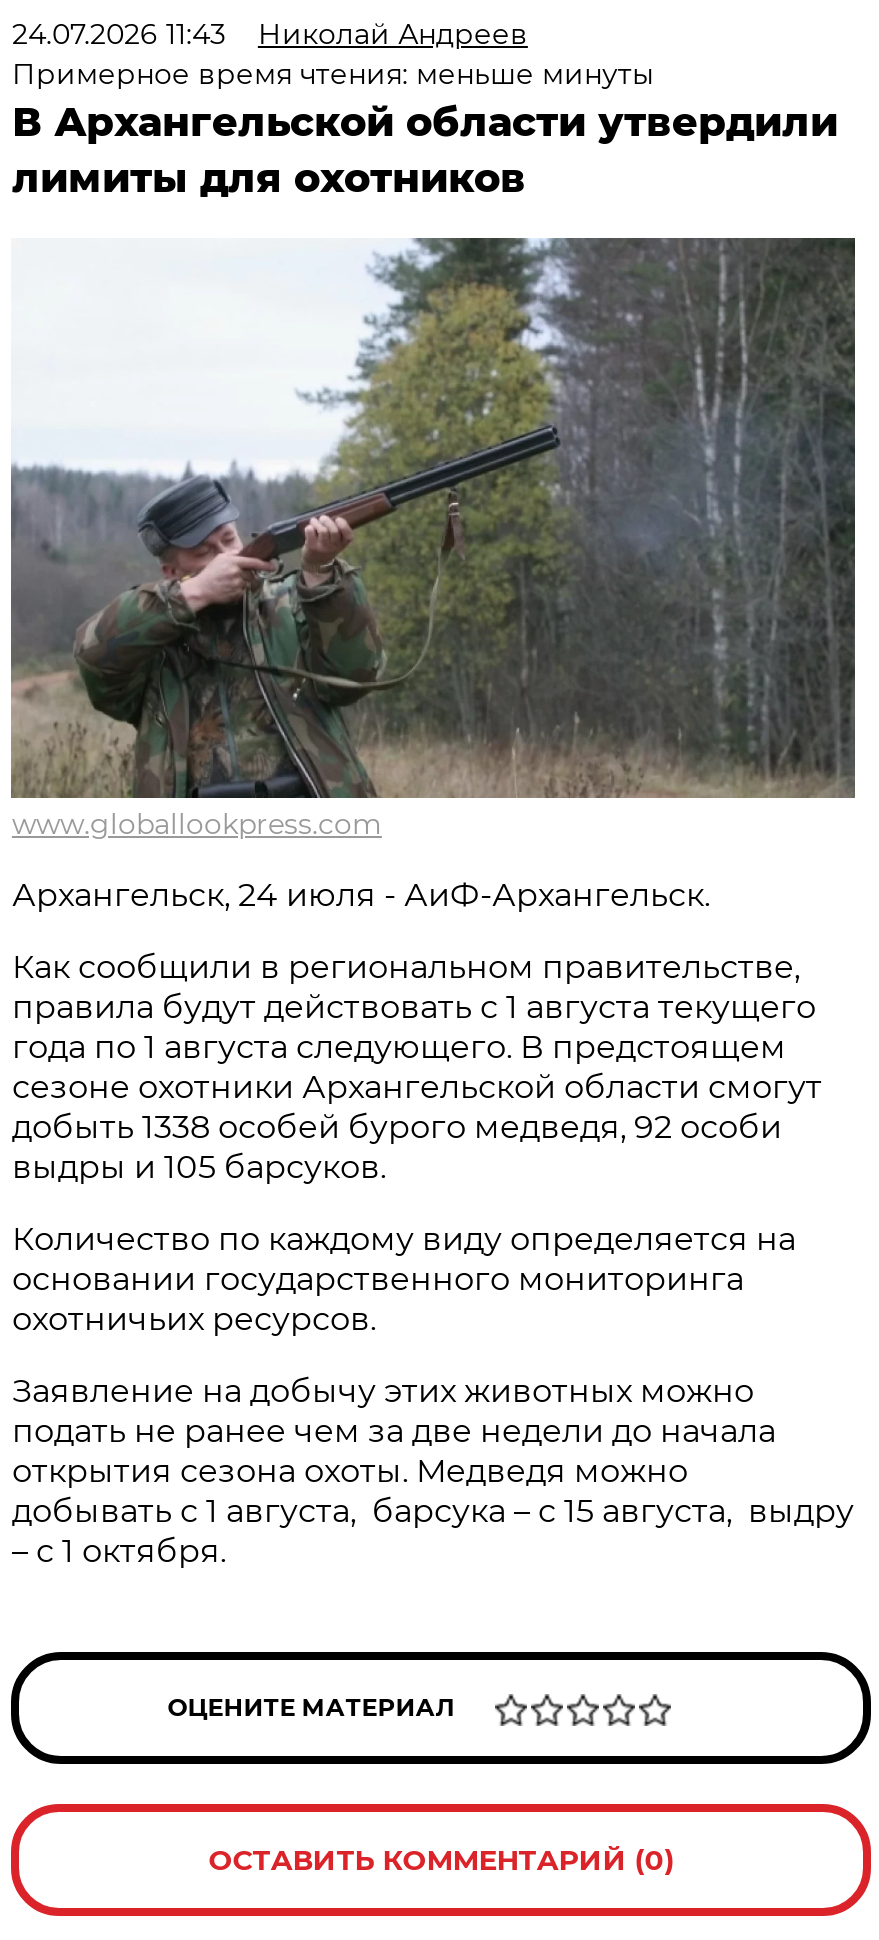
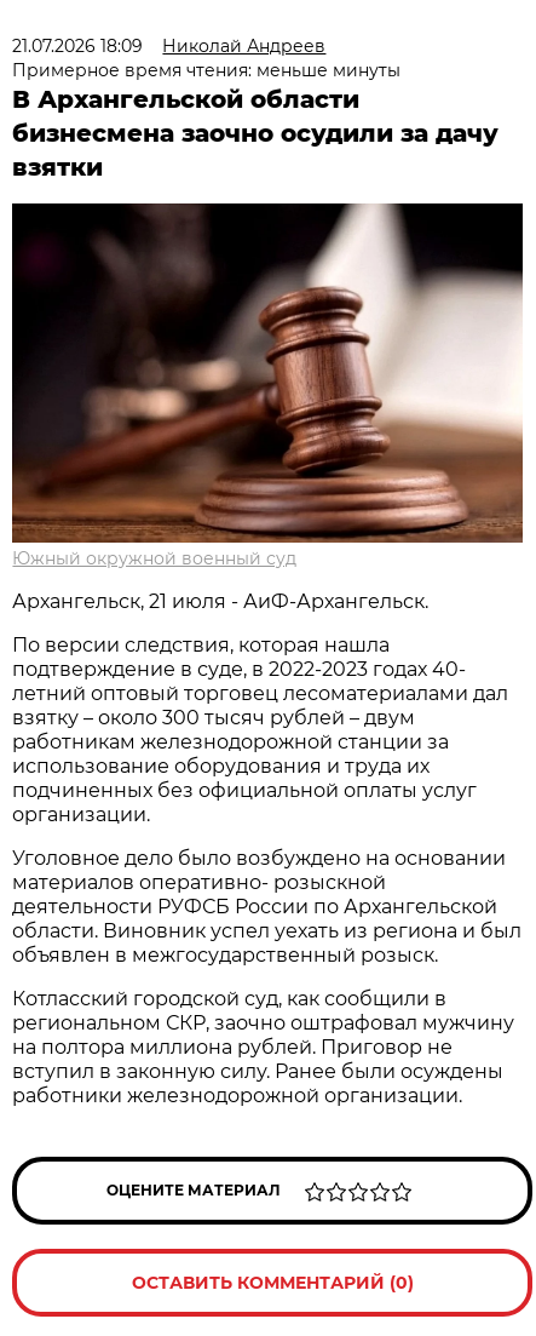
[12,16,528,52] 24.07.2026 11:43 Николай Андреев -> [13,35,326,57] 21.07.2026 18:09 Николай Андреев
[12,98,838,202] В Архангельской области утвердили | лимиты для охотников -> [13,85,499,182] В Архангельской области | бизнесмена заочно осудили за дачу | взятки
[9,236,857,842] [image] | www.globallookpress.com -> [11,253,524,569] [image] | Южный окружной военный суд
[12,876,710,914] Архангельск, 24 июля - АиФ-Архангельск. -> [13,590,429,613] Архангельск, 21 июля - АиФ-Архангельск.
[12,948,822,1186] Как сообщили в региональном правительстве, | правила будут действовать с 1 августа текущего | года по 1 августа следующего. В предстоящем | сезоне охотники Архангельской области смогут | добыть 1338 особей бурого медведя, 92 особи | выдры и 105 барсуков. -> [13,633,509,826] По версии следствия, которая нашла | подтверждение в суде, в 2022-2023 годах 40- | летний оптовый торговец лесоматериалами дал | взятку – около 300 тысяч рублей – двум | работникам железнодорожной станции за | использование оборудования и труда их | подчиненных без официальной оплаты услуг | организации.
[12,1220,796,1338] Количество по каждому виду определяется на | основании государственного мониторинга | охотничьих ресурсов. -> [13,847,522,966] Уголовное дело было возбуждено на основании | материалов оперативно- розыскной | деятельности РУФСБ России по Архангельской | области. Виновник успел уехать из региона и был | объявлен в межгосударственный розыск.
[12,1372,854,1570] Заявление на добычу этих животных можно | подать не ранее чем за две недели до начала | открытия сезона охоты. Медведя можно | добывать с 1 августа, барсука – с 15 августа, выдру | – с 1 октября. -> [13,987,515,1107] Котласский городской суд, как сообщили в | региональном СКР, заочно оштрафовал мужчину | на полтора миллиона рублей. Приговор не | вступил в законную силу. Ранее были осуждены | работники железнодорожной организации.

